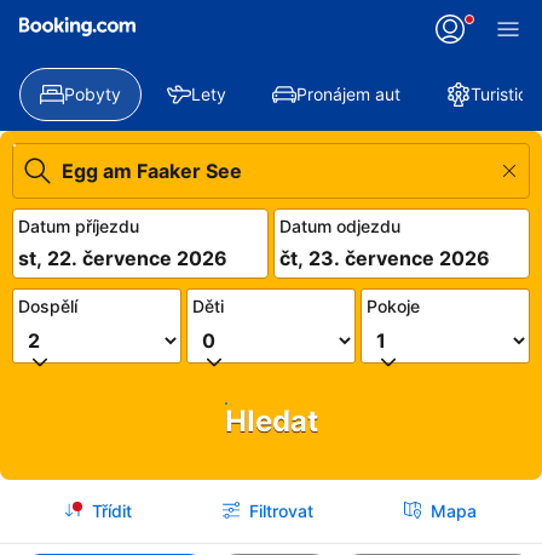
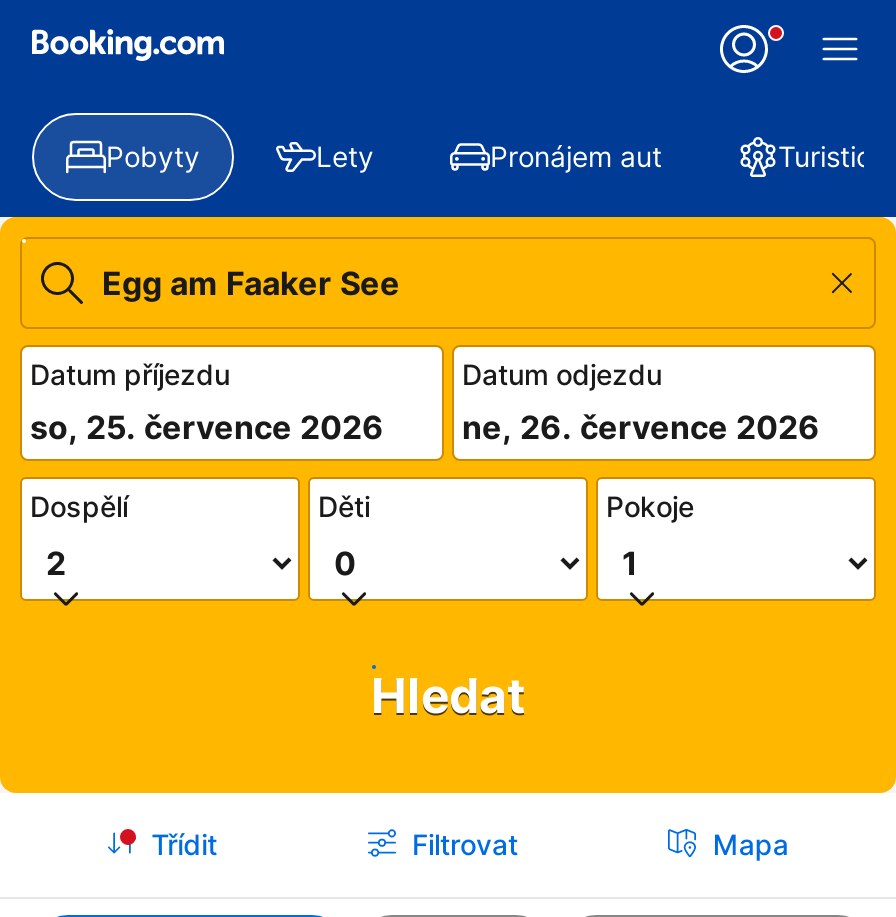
[18,246,227,270] st, 22. července 2026 -> [30,407,384,447] so, 25. července 2026
[279,246,490,270] čt, 23. července 2026 -> [462,407,820,447] ne, 26. července 2026

